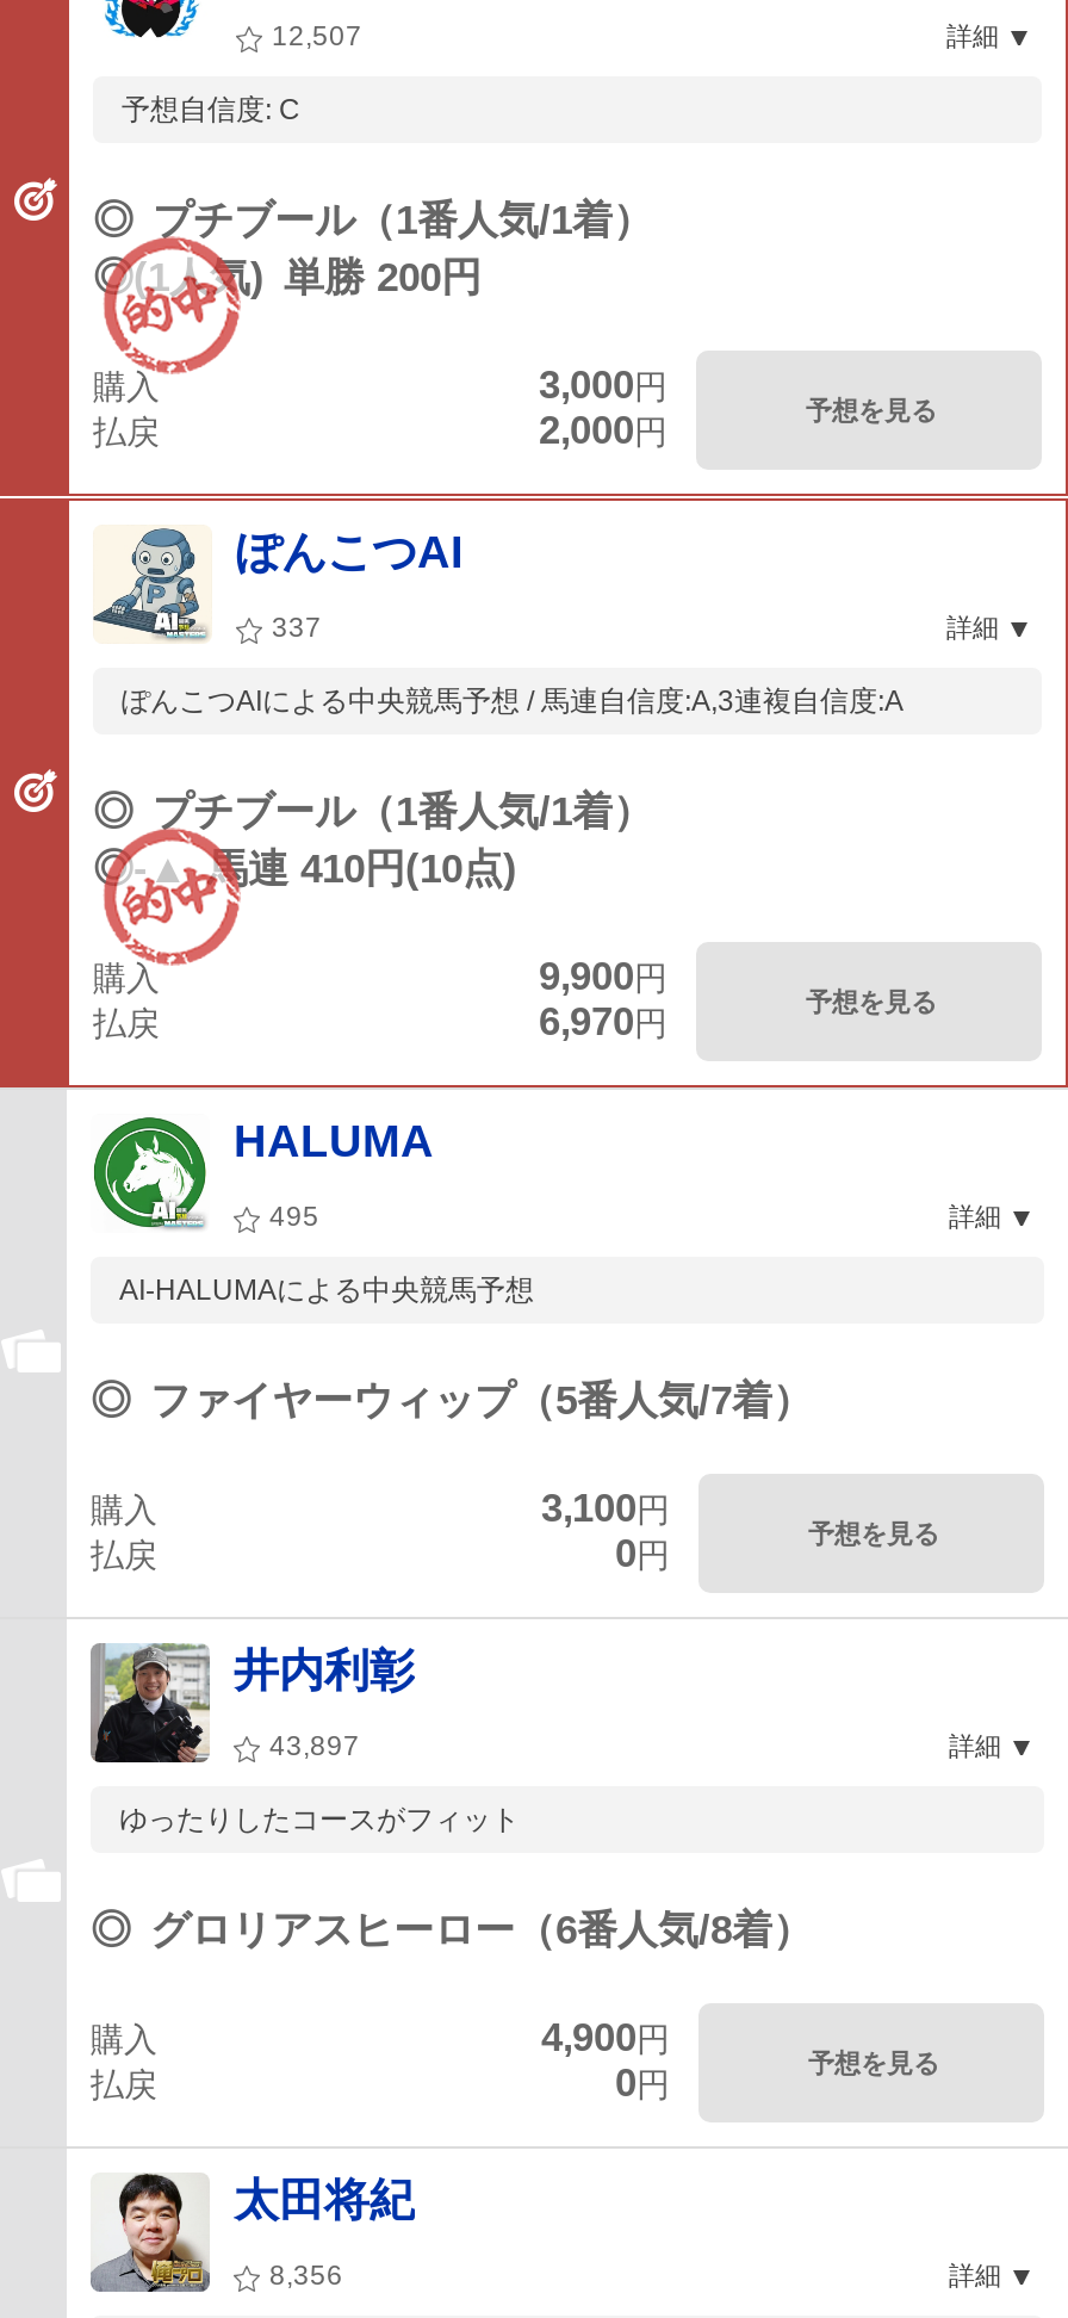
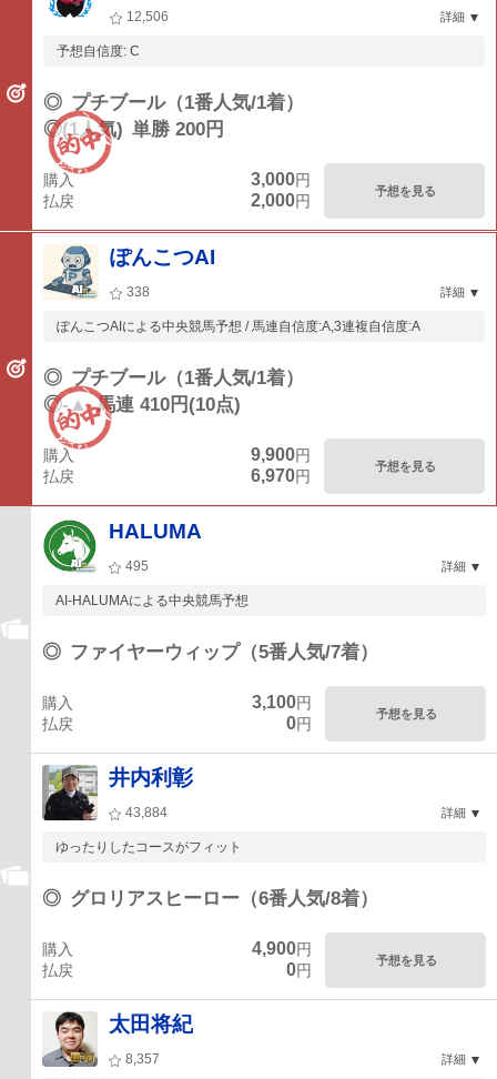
[272,21,362,50] 12,507 -> [126,10,169,23] 12,506
[272,613,322,642] 337 -> [126,285,150,299] 338
[269,1731,360,1760] 43,897 -> [125,806,168,819] 43,884
[269,2261,343,2289] 8,356 -> [125,1052,160,1066] 8,357

